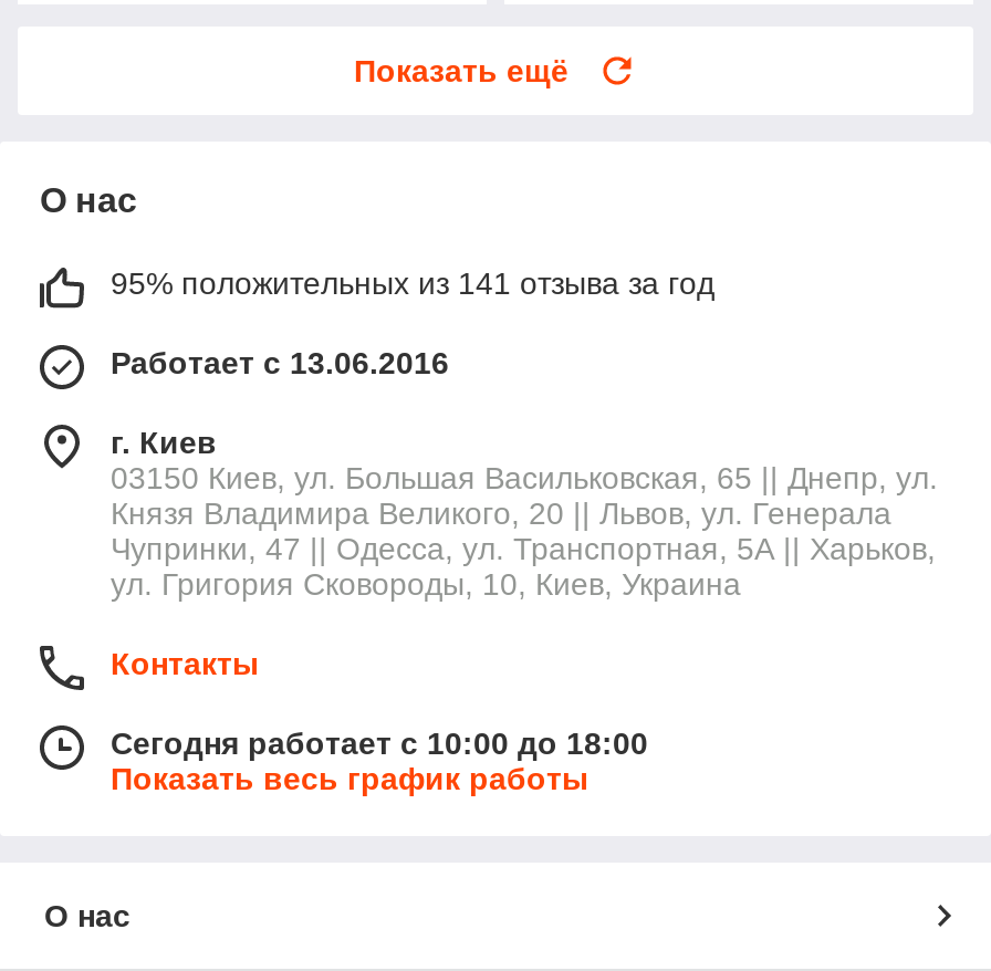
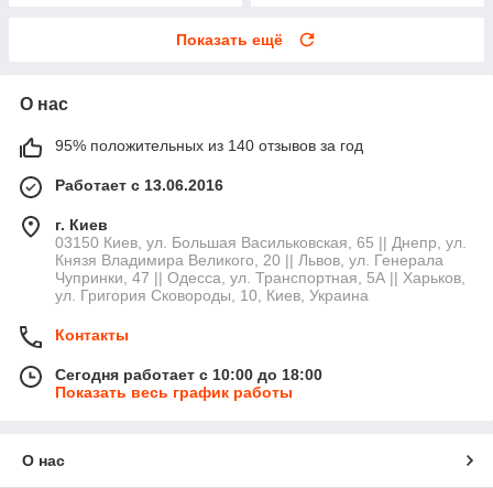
[111,265,714,300] 95% положительных из 141 отзыва за год -> [55,136,363,154] 95% положительных из 140 отзывов за год

